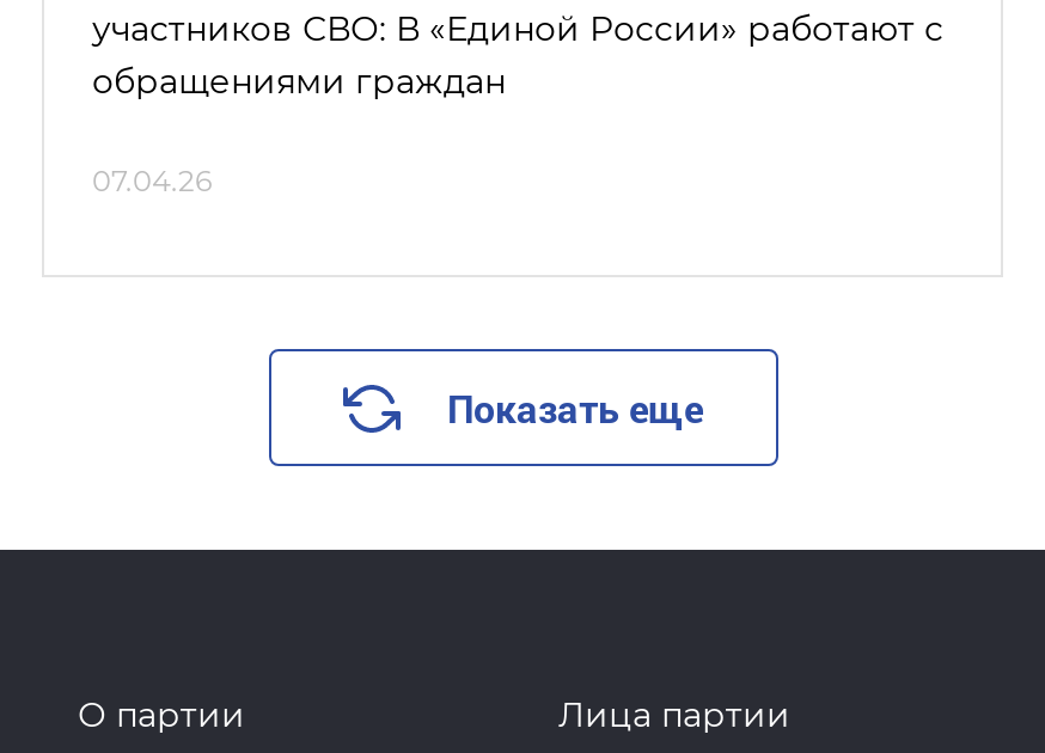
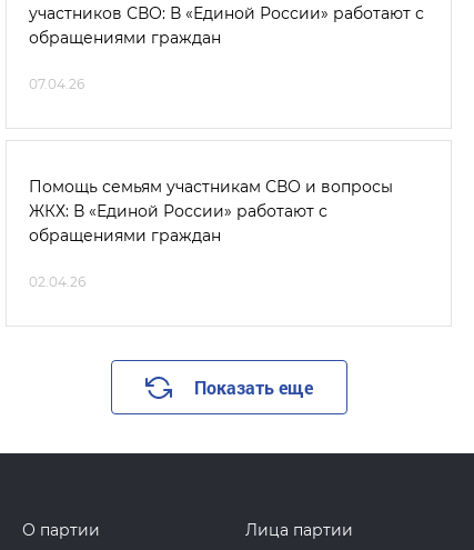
none -> [29,177,393,290] Помощь семьям участникам СВО и вопросы | ЖКХ: В «Единой России» работают с | обращениями граждан | 02.04.26

